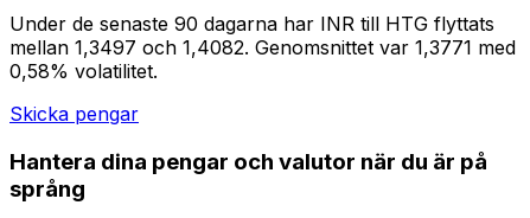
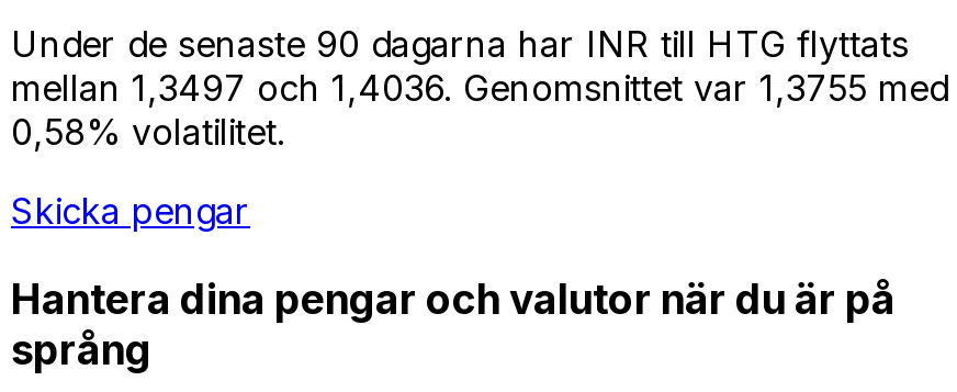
[9,36,516,59] mellan 1,3497 och 1,4082. Genomsnittet var 1,3771 med -> [11,66,948,110] mellan 1,3497 och 1,4036. Genomsnittet var 1,3755 med

